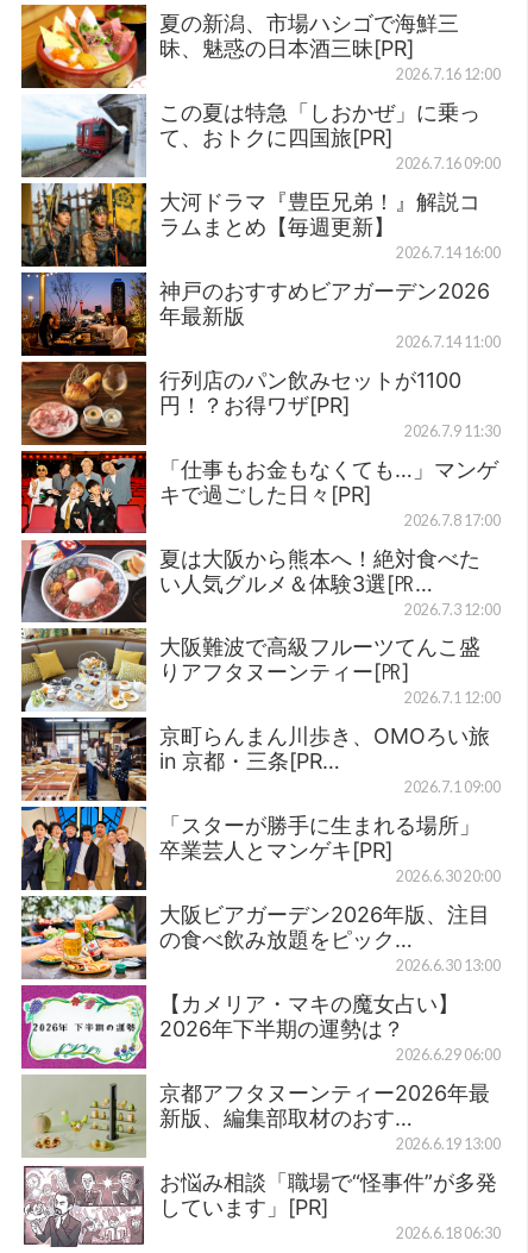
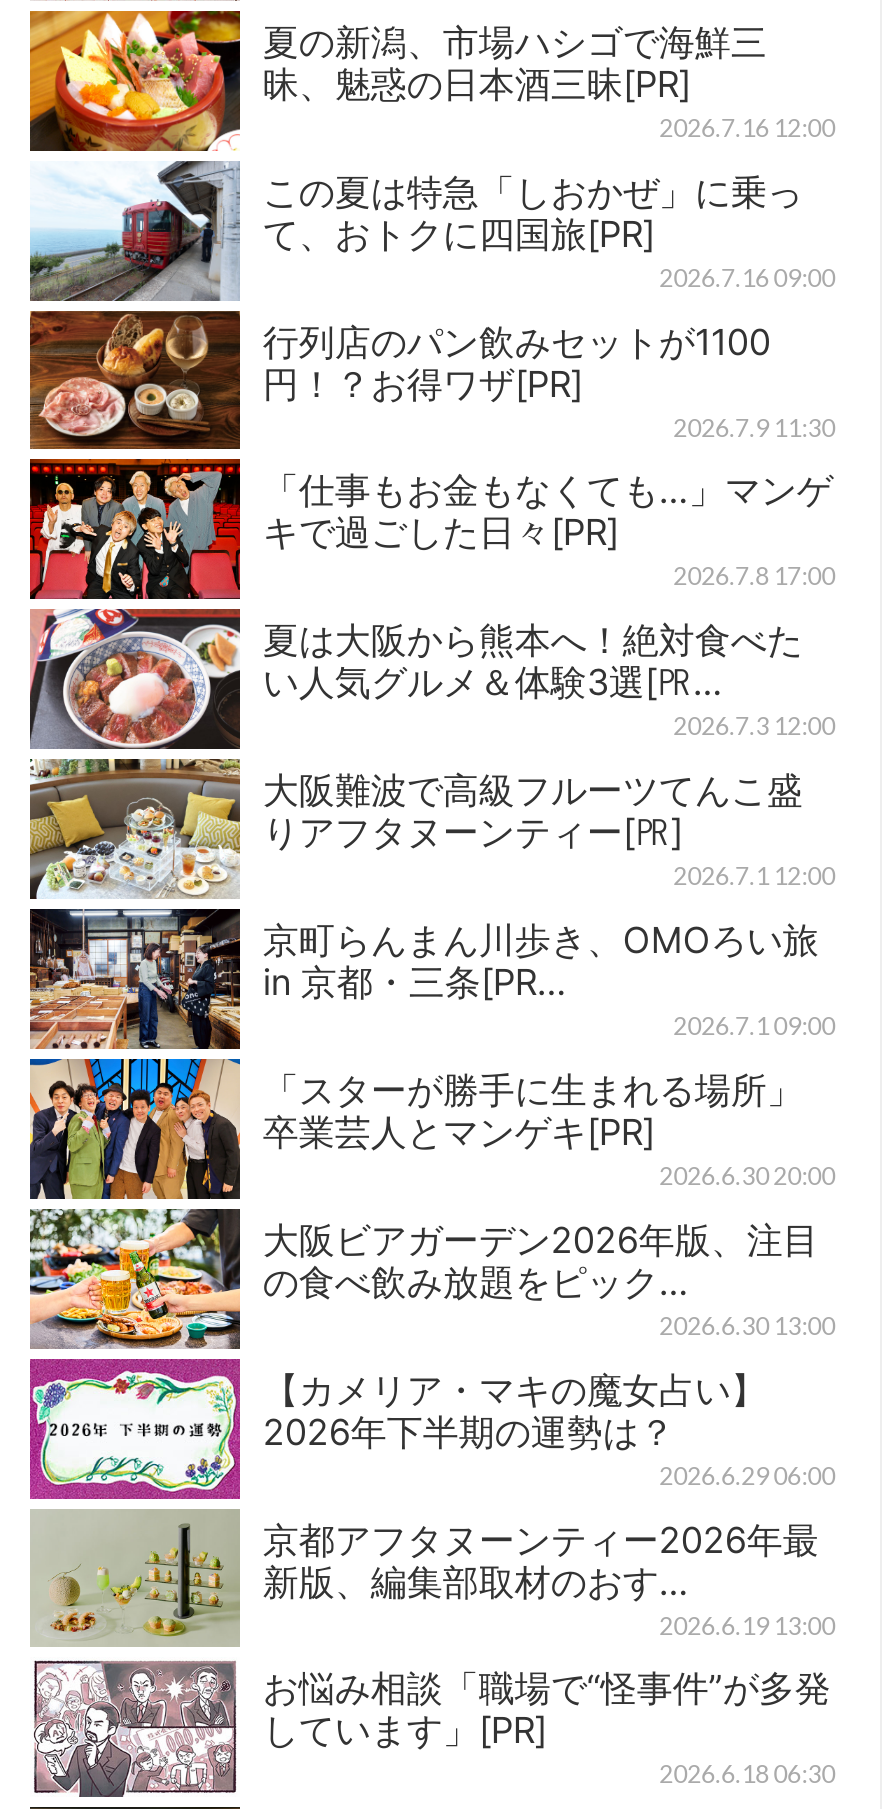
[20,182,500,363] [image] | 大河ドラマ『豊臣兄弟！』解説コ | ラムまとめ【毎週更新】 | 2026.7.14 16:00 | 神戸のおすすめビアガーデン2026 | 年最新版 | 2026.7.14 11:00 -> none

